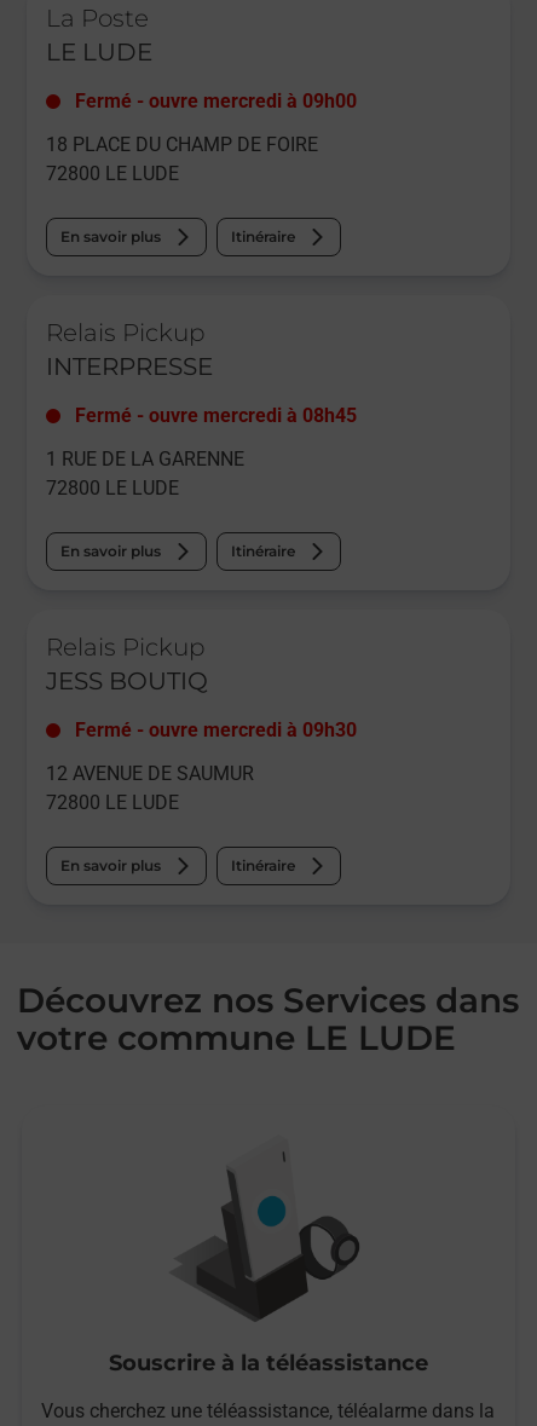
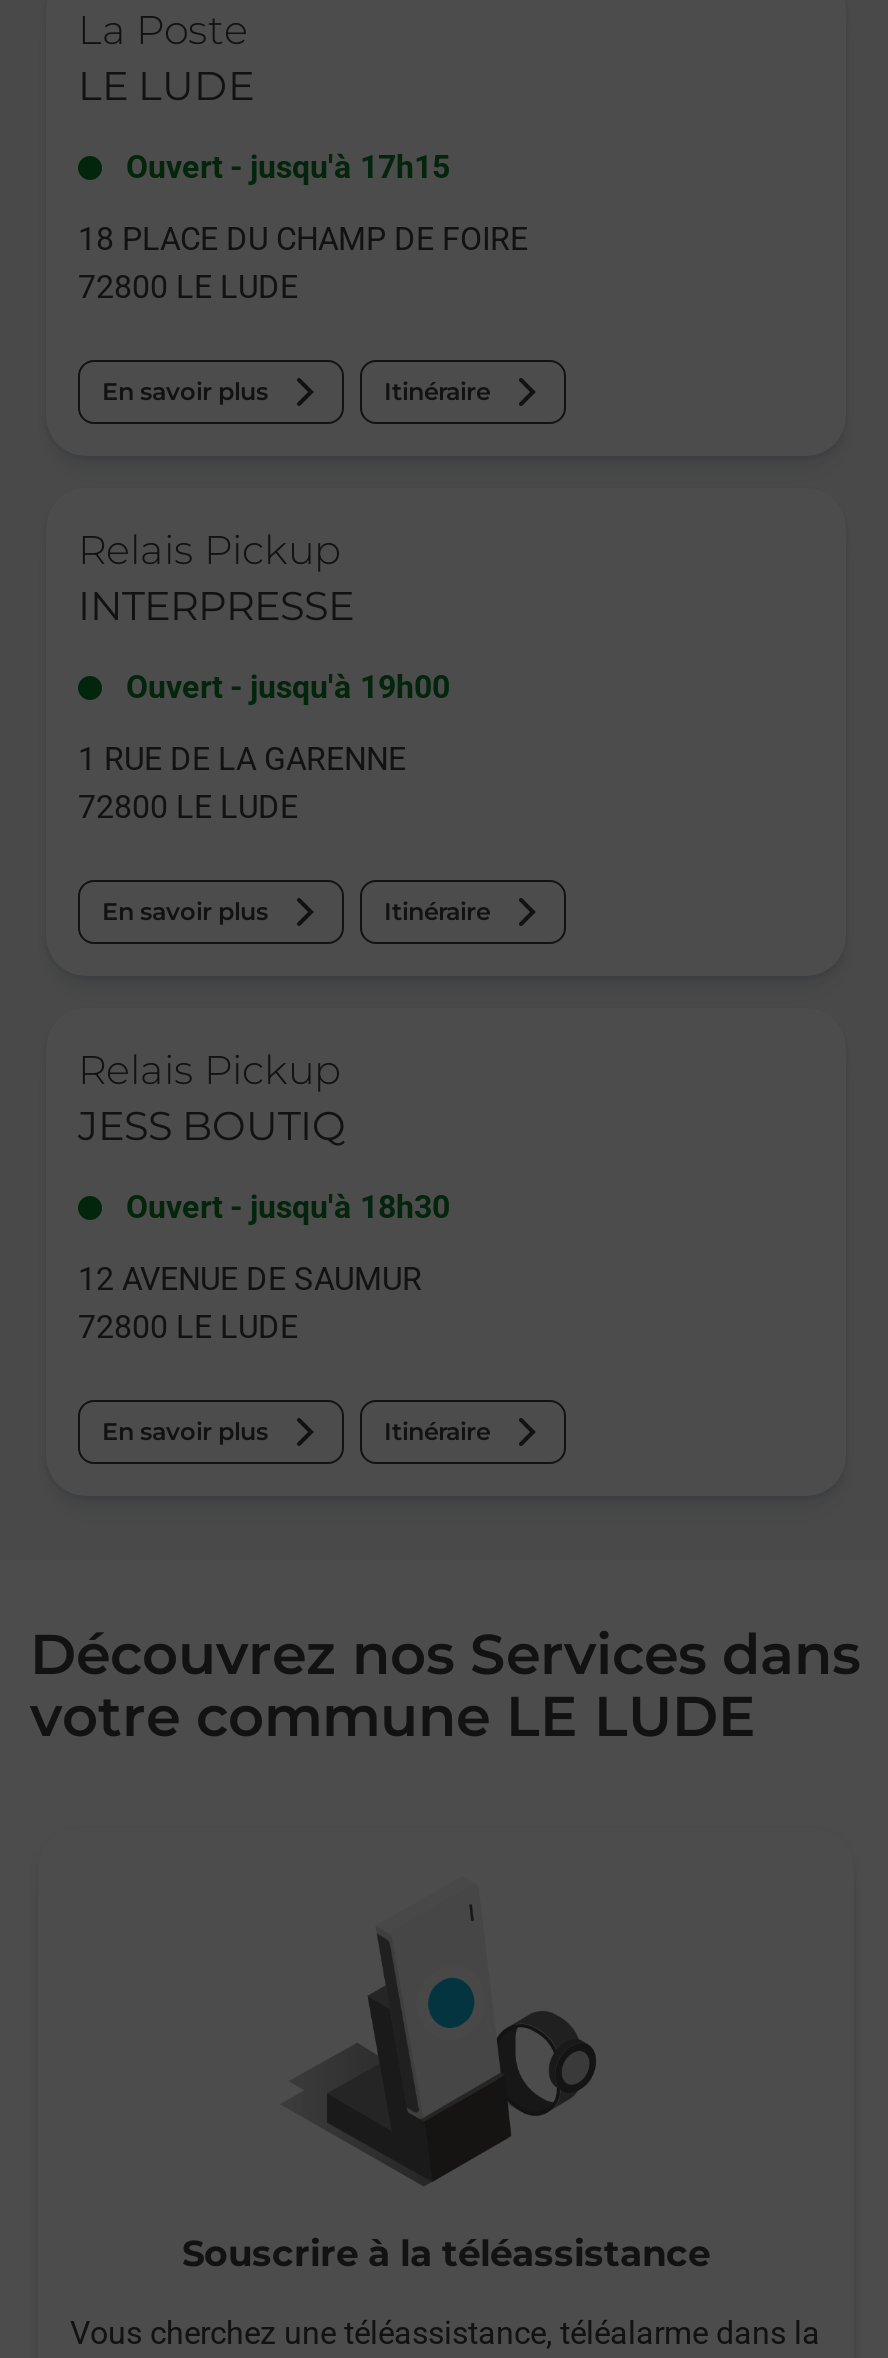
[75,90,357,112] Fermé - ouvre mercredi à 09h00 -> [126,148,450,186] Ouvert - jusqu'à 17h15
[75,404,357,427] Fermé - ouvre mercredi à 08h45 -> [126,668,450,706] Ouvert - jusqu'à 19h00
[75,718,357,741] Fermé - ouvre mercredi à 09h30 -> [126,1188,450,1226] Ouvert - jusqu'à 18h30

